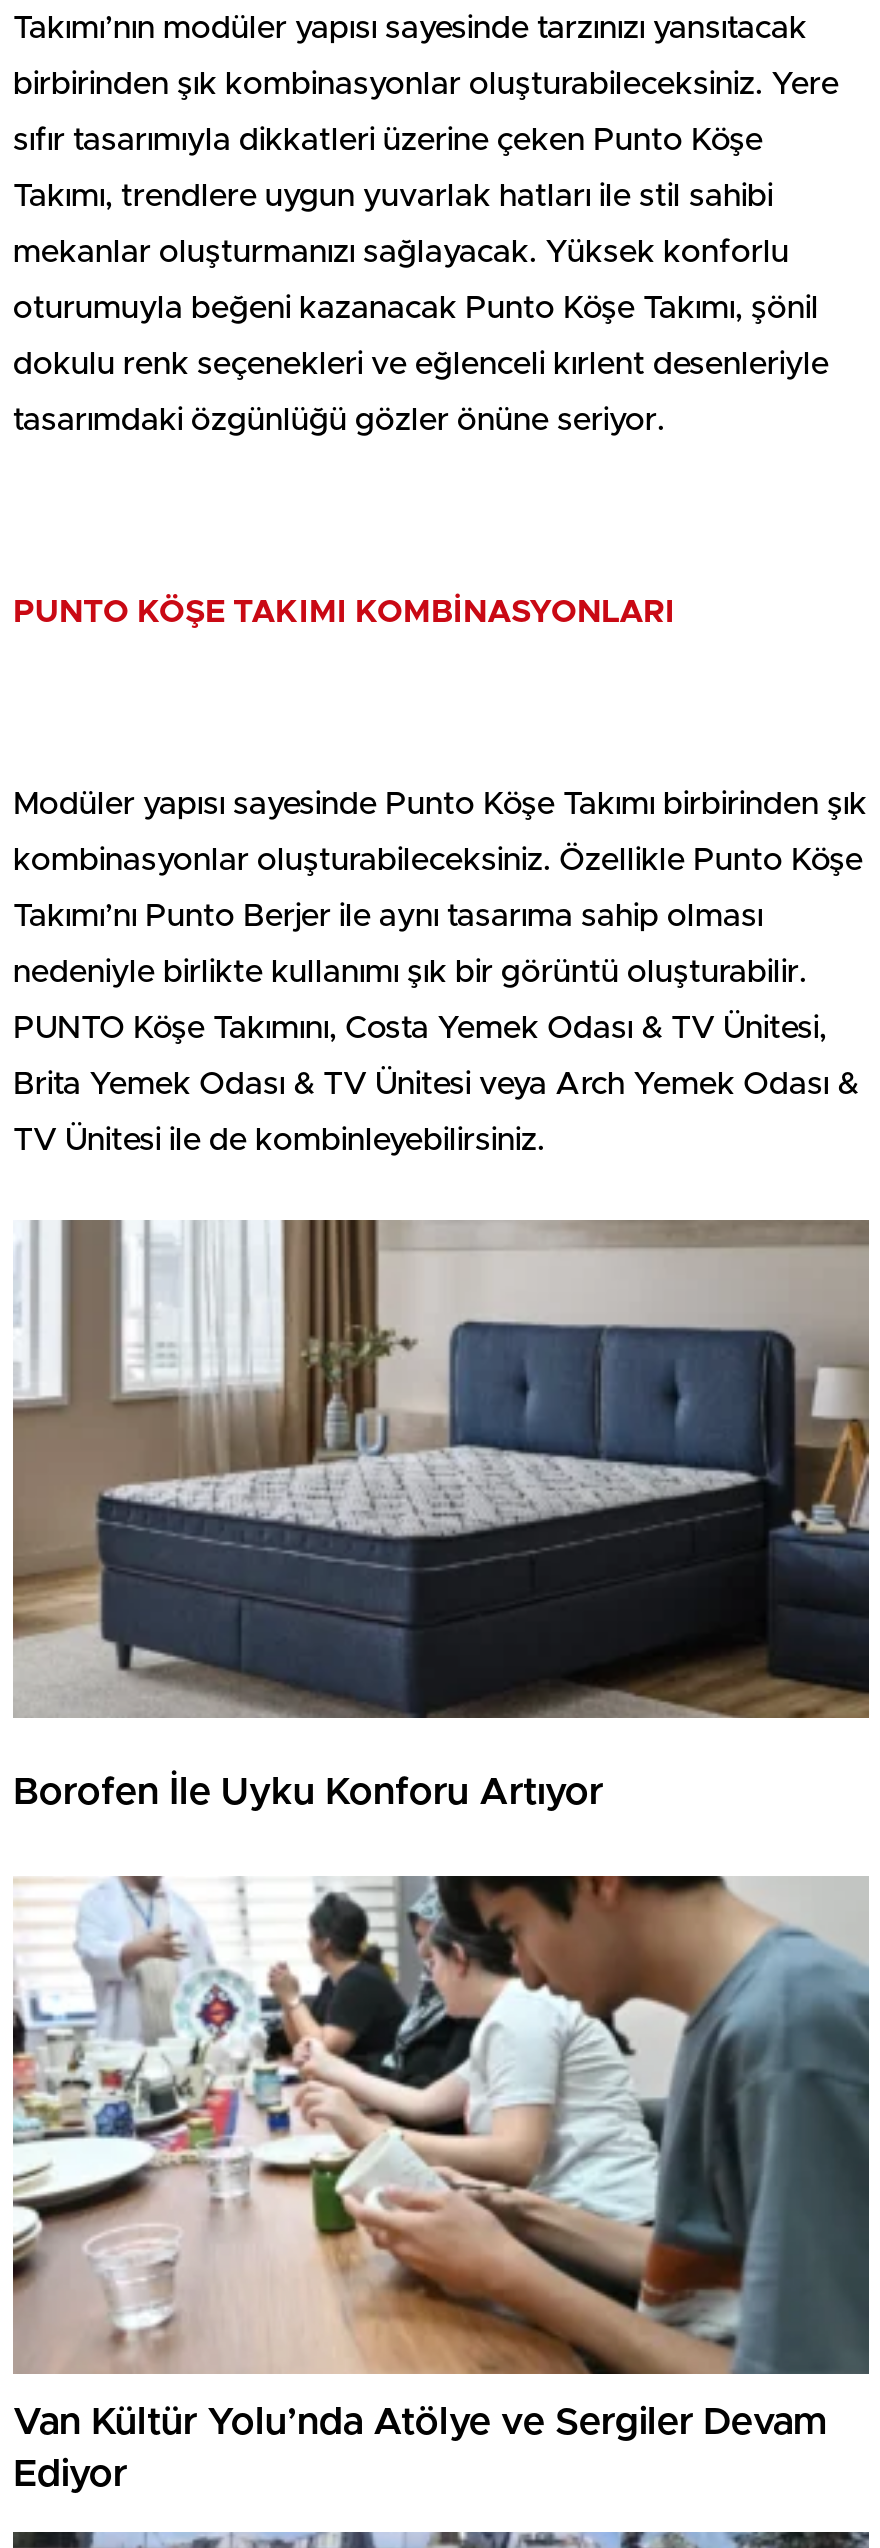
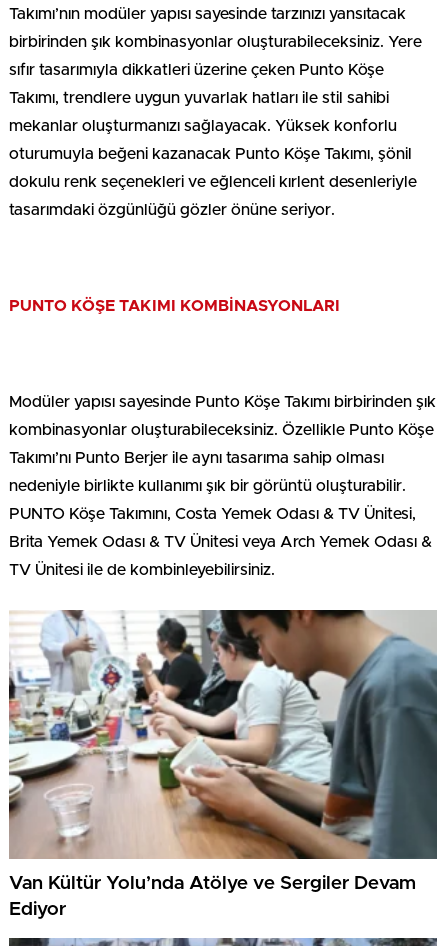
[11,1218,869,1813] [image] | Borofen İle Uyku Konforu Artıyor -> none

